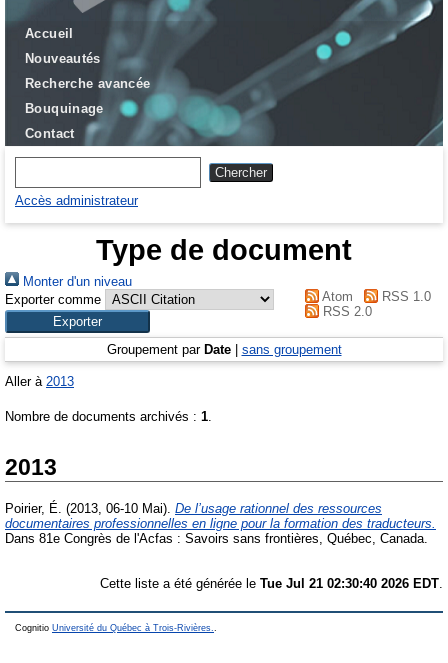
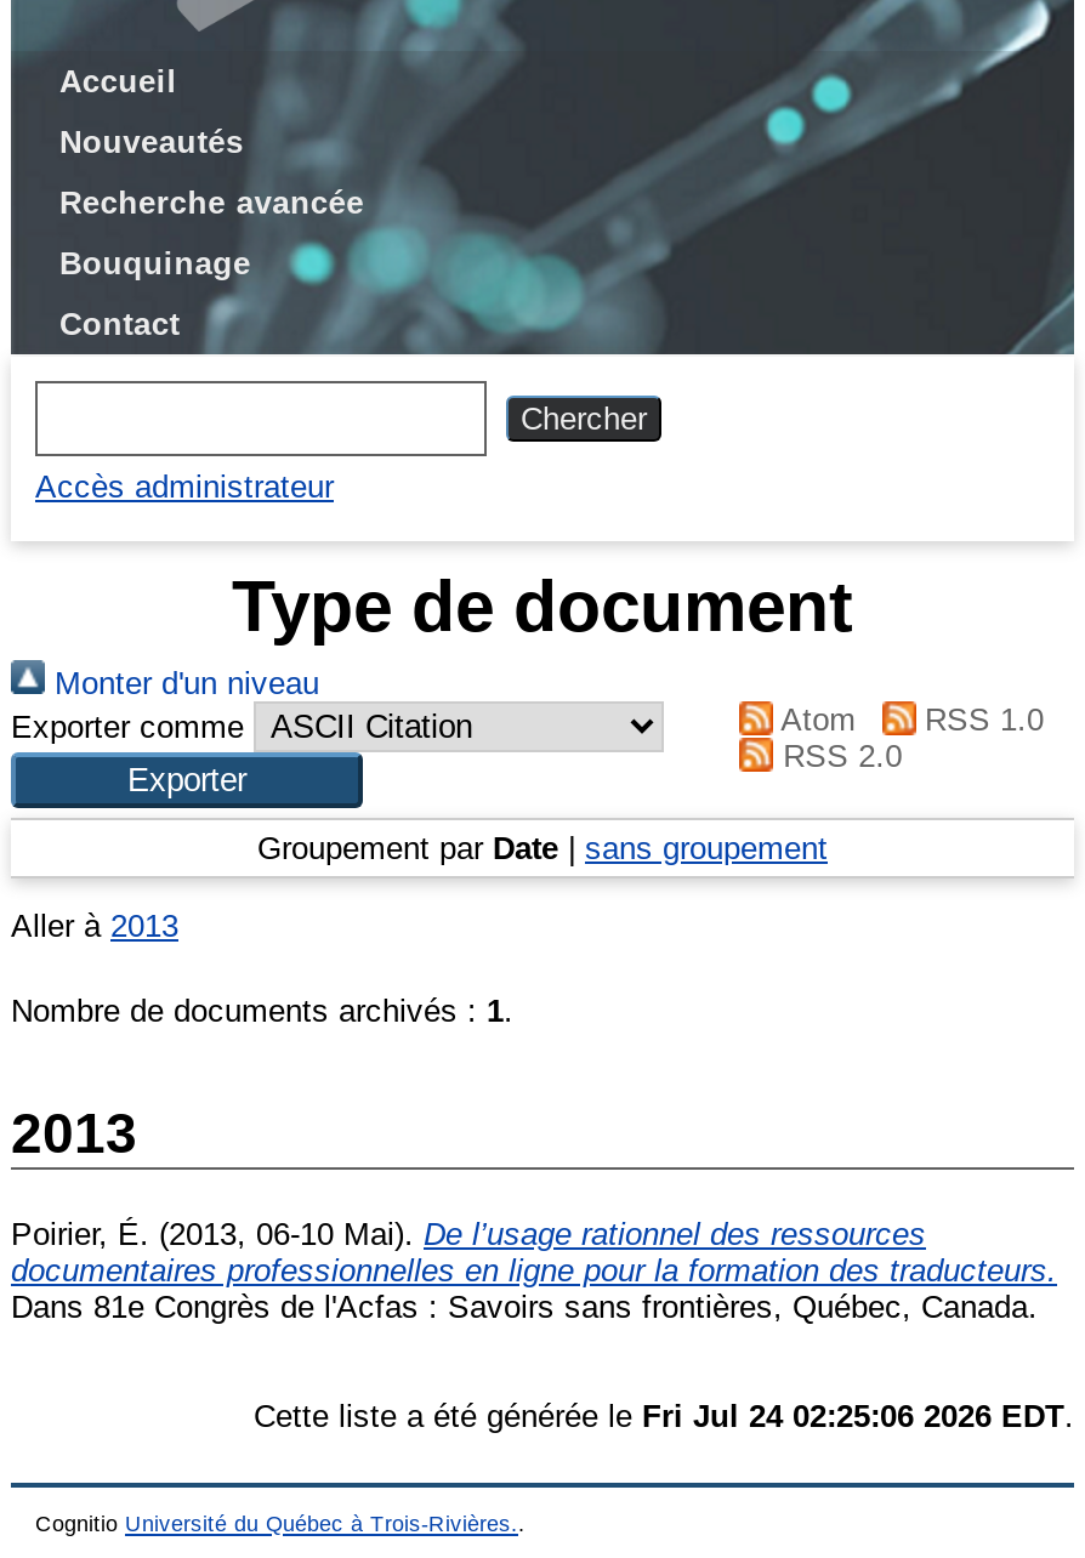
[100,576,443,591] Cette liste a été générée le Tue Jul 21 02:30:40 2026 EDT. -> [254,1398,1074,1434] Cette liste a été générée le Fri Jul 24 02:25:06 2026 EDT.

